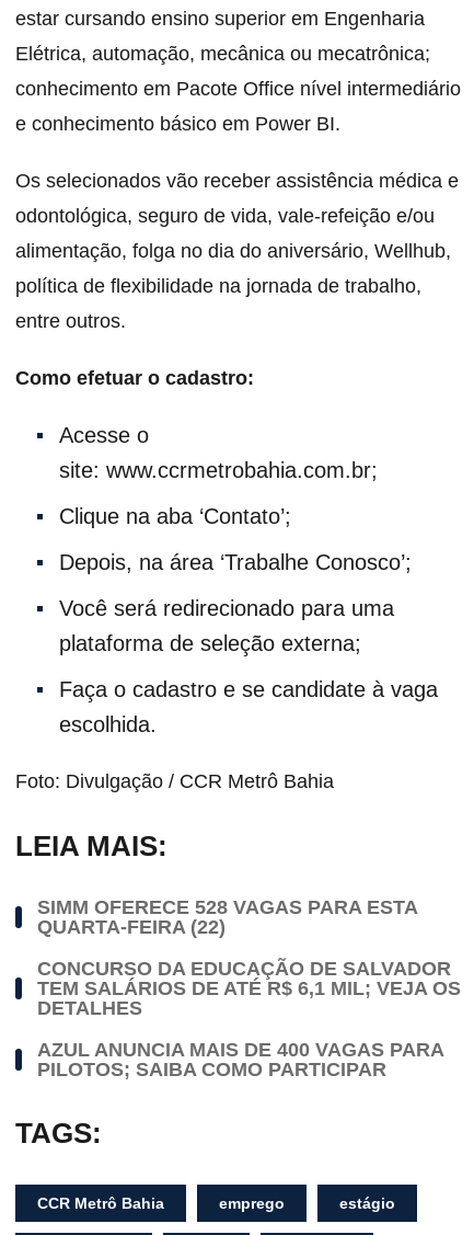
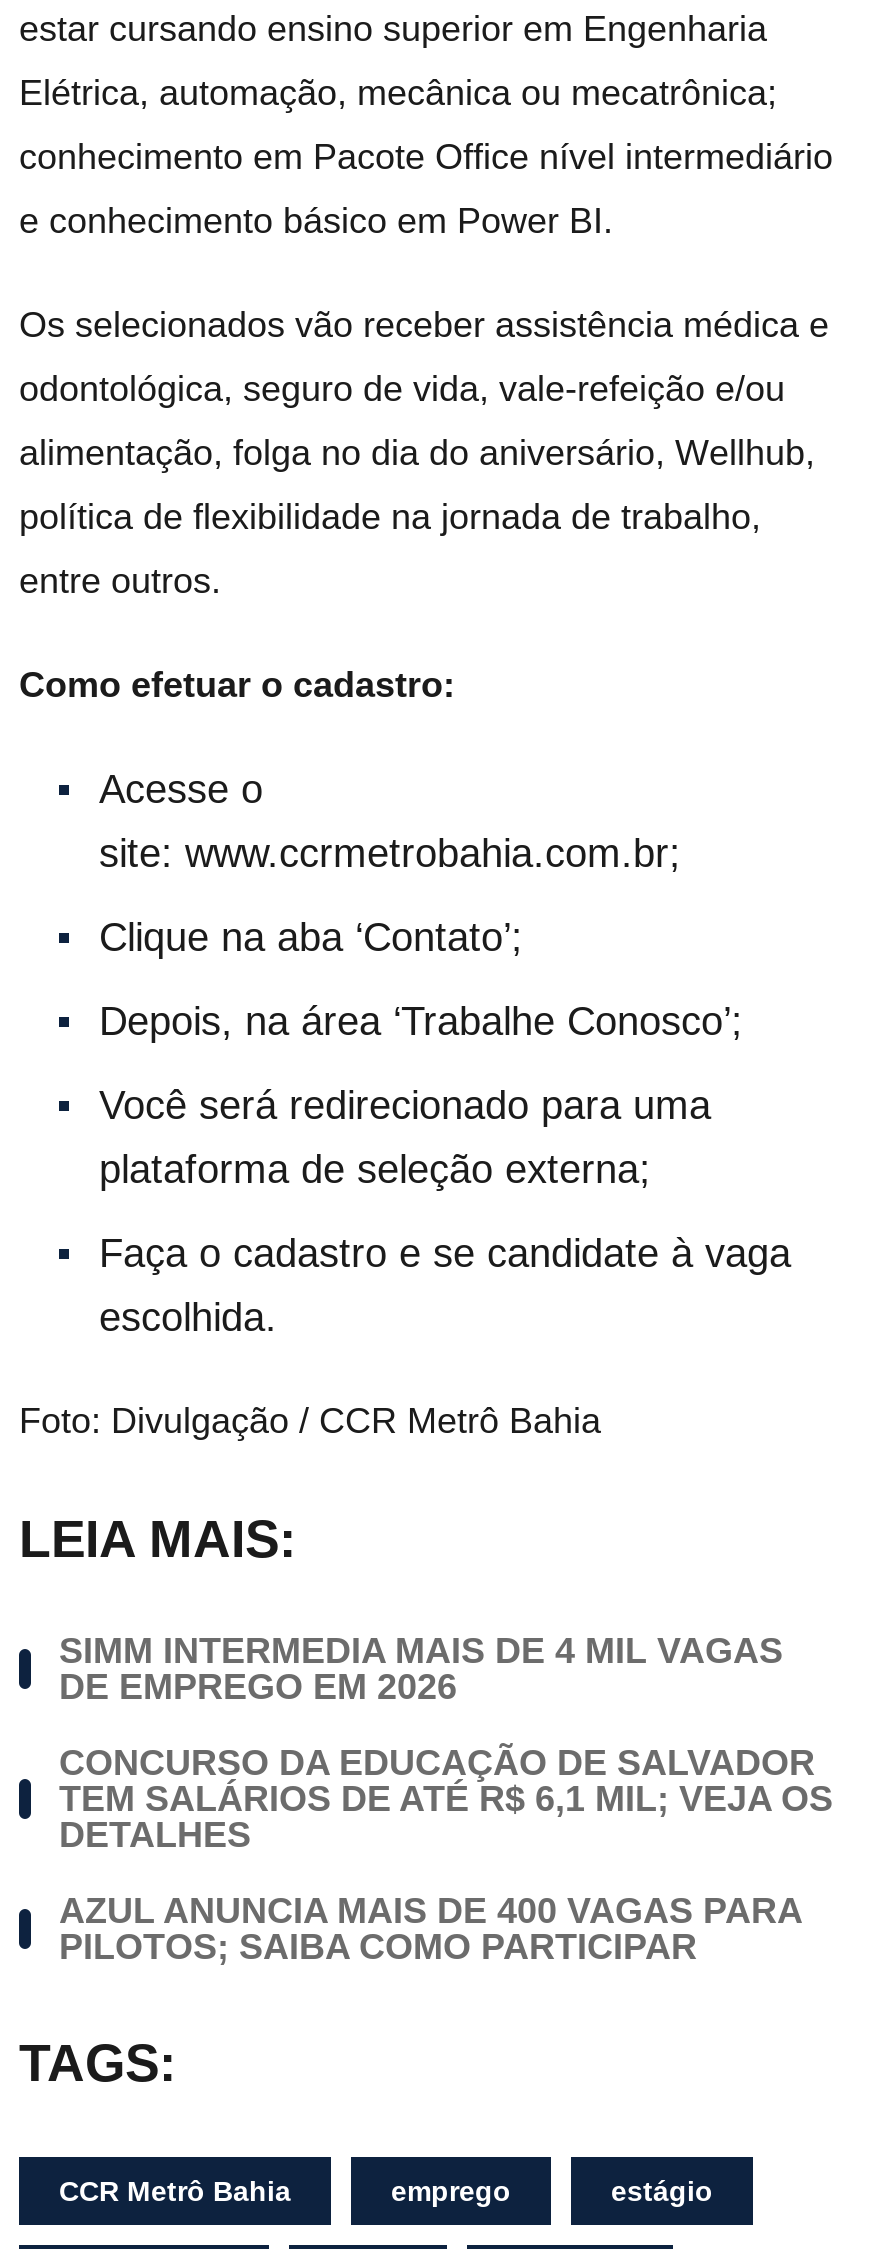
[37,896,417,938] SIMM OFERECE 528 VAGAS PARA ESTA | QUARTA-FEIRA (22) -> [59,1631,783,1707] SIMM INTERMEDIA MAIS DE 4 MIL VAGAS | DE EMPREGO EM 2026

